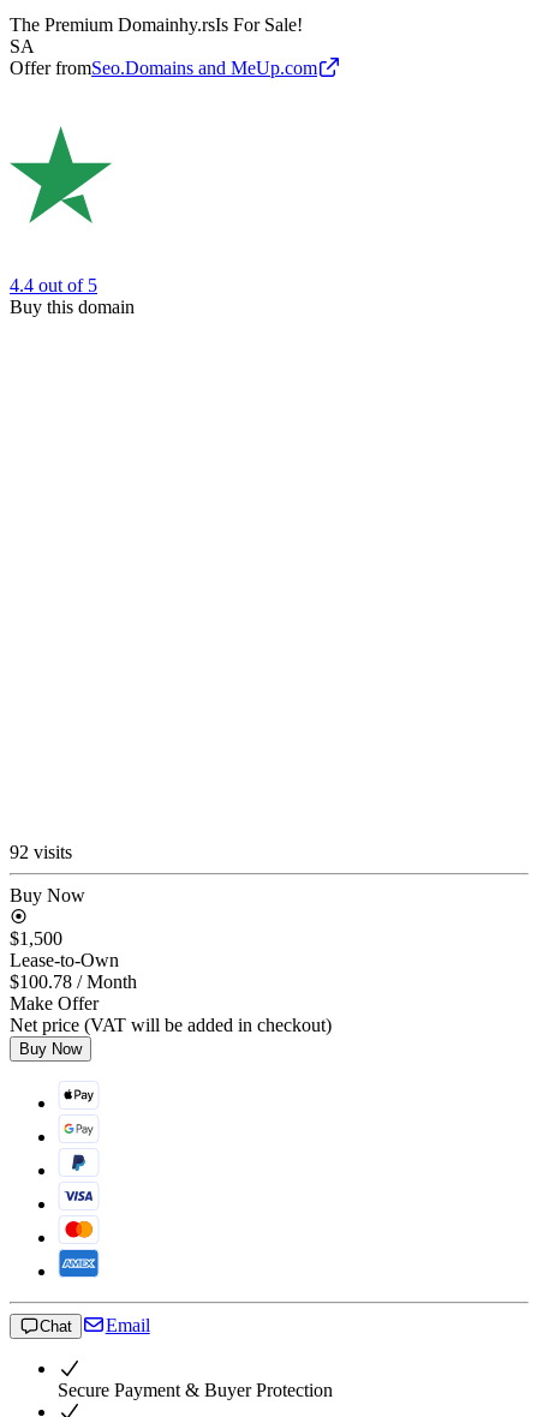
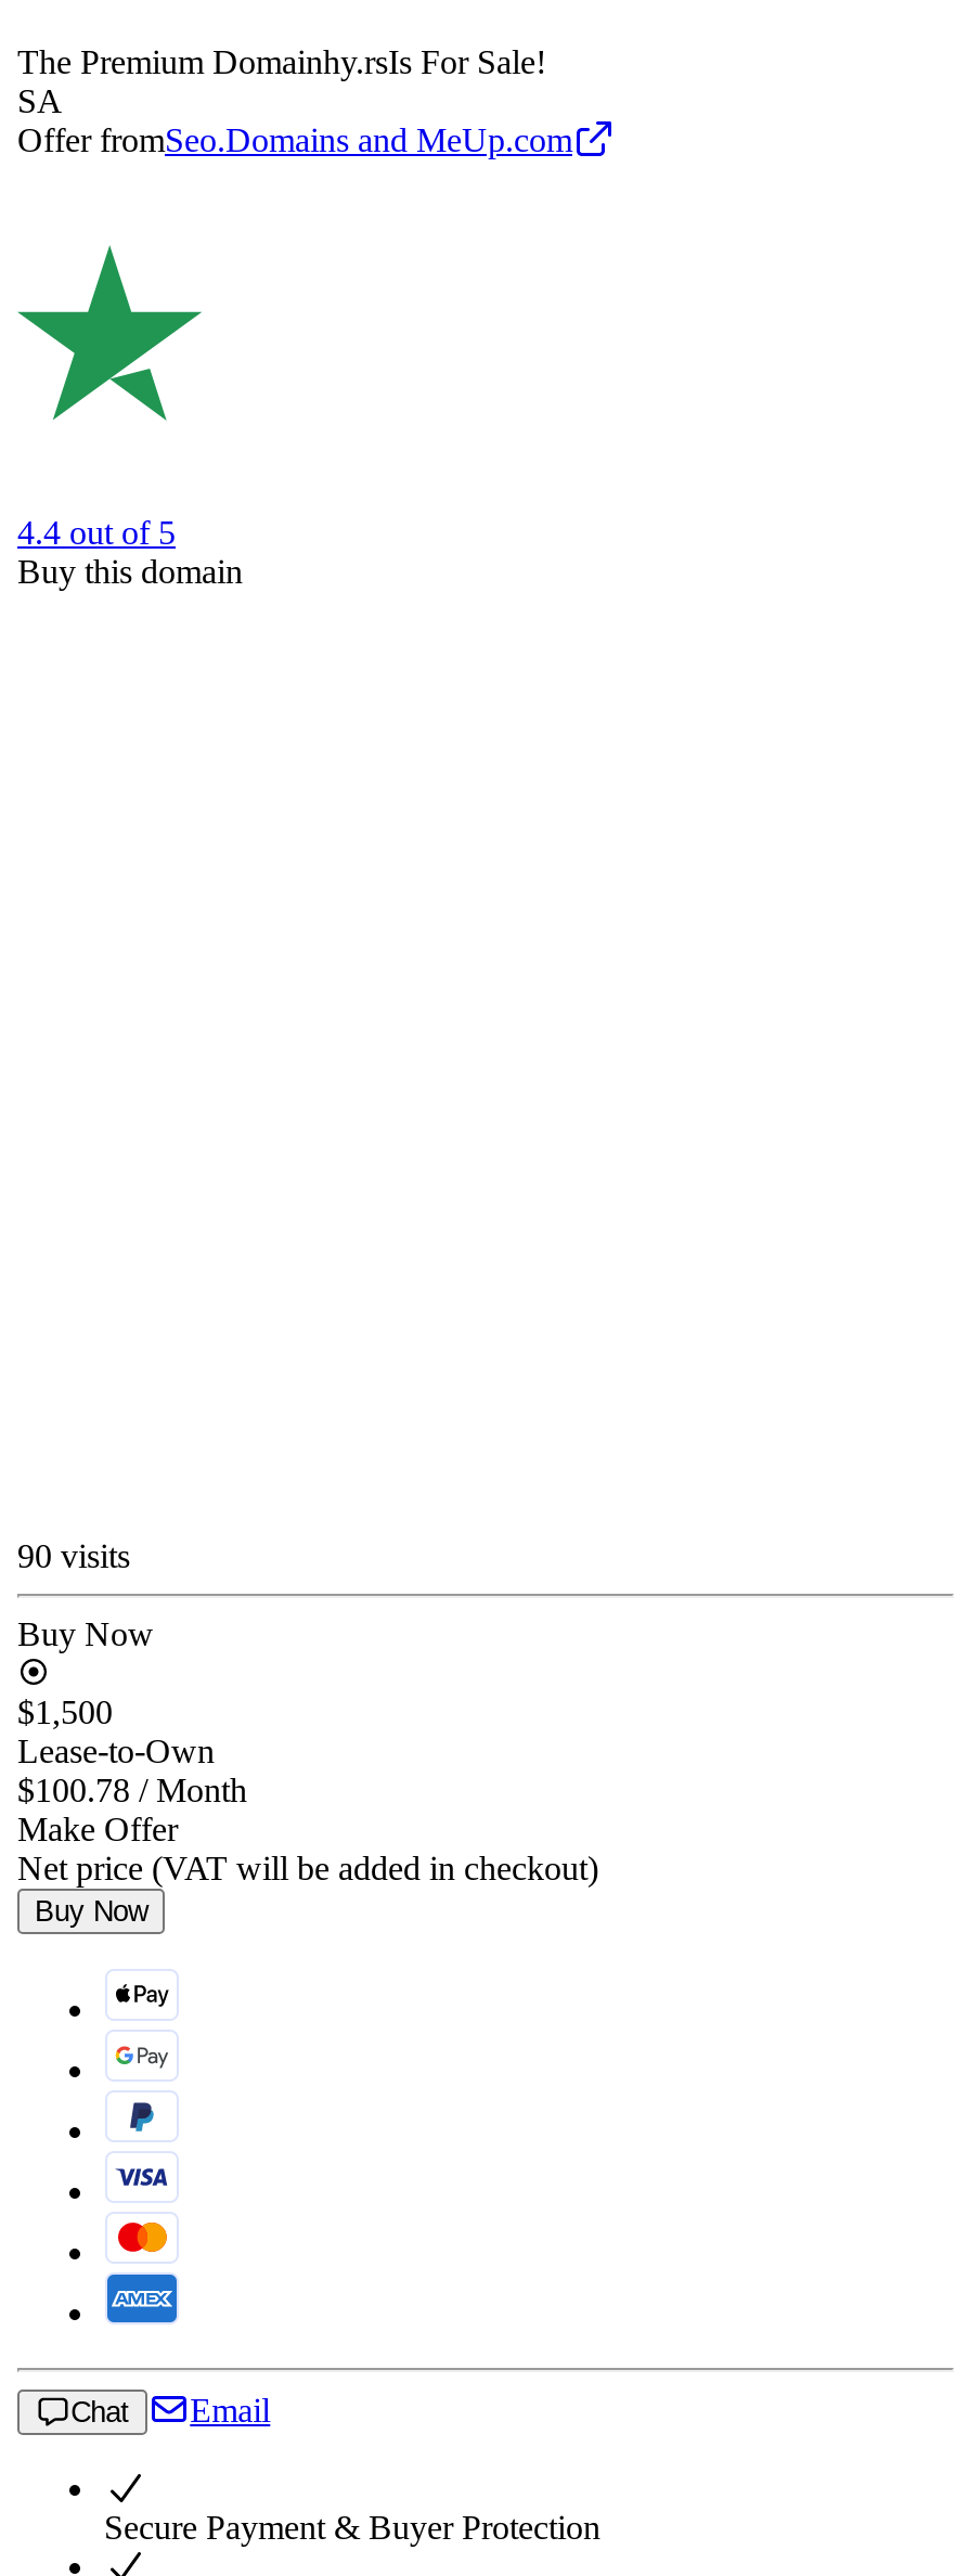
[10,841,72,862] 92 visits -> [17,1536,130,1573] 90 visits

